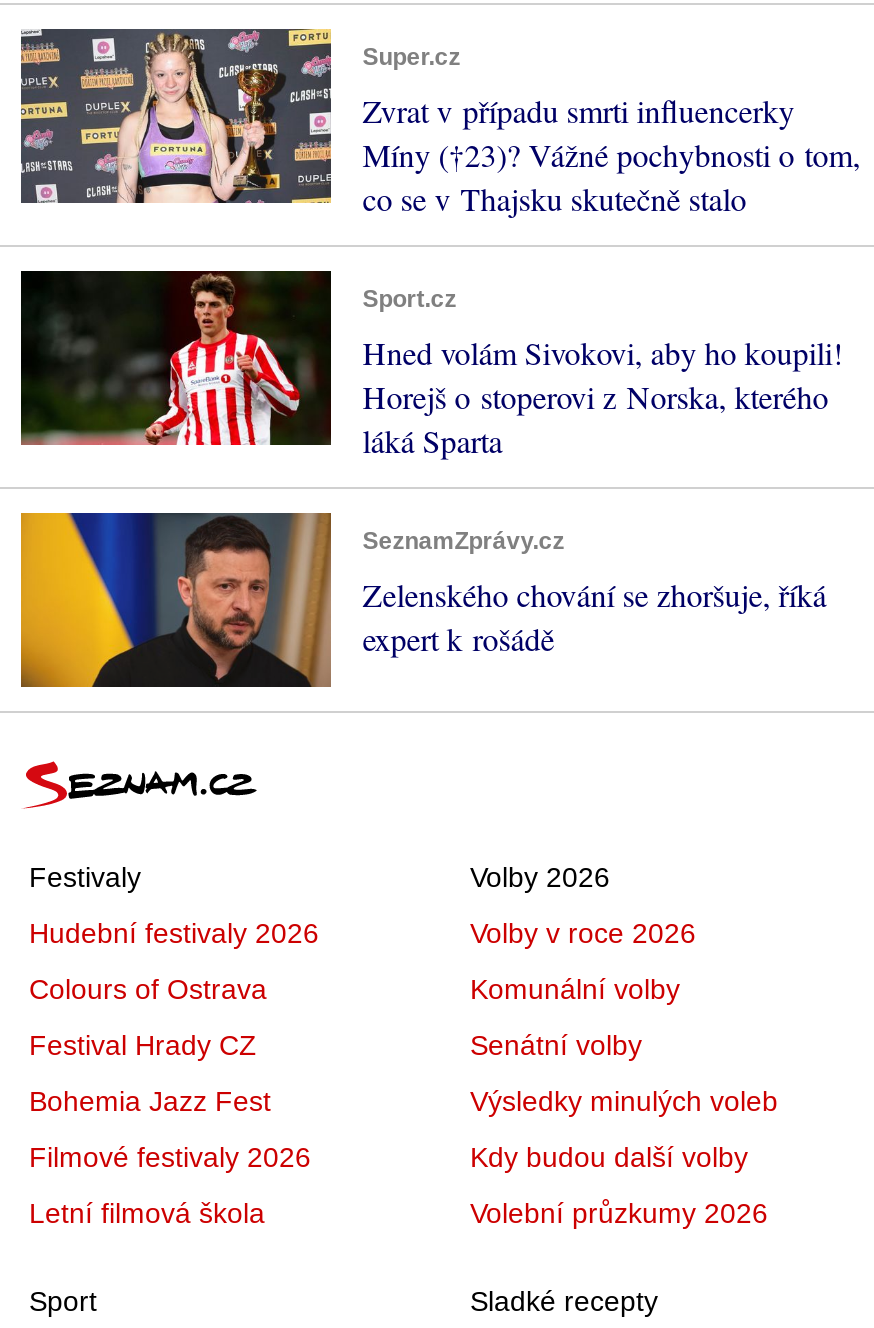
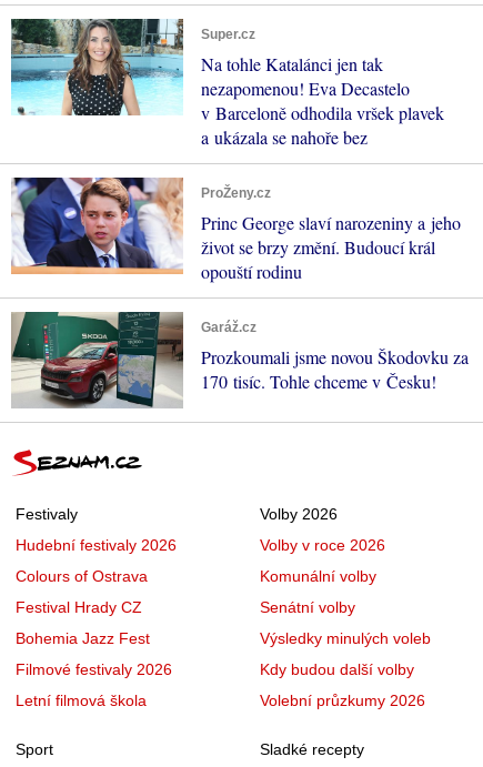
[19,28,860,219] [image] | Zvrat v případu smrti influencerky | Míny (†23)? Vážné pochybnosti o tom, | co se v Thajsku skutečně stalo -> [10,18,444,148] [image] | Na tohle Katalánci jen tak | nezapomenou! Eva Decastelo | v Barceloně odhodila vršek plavek | a ukázala se nahoře bez
[19,268,842,461] [image] | Sport.cz | Hned volám Sivokovi, aby ho koupili! | Horejš o stoperovi z Norska, kterého | láká Sparta -> [10,176,460,283] [image] | ProŽeny.cz | Princ George slaví narozeniny a jeho | život se brzy změní. Budoucí král | opouští rodinu
[19,510,826,688] [image] | SeznamZprávy.cz | Zelenského chování se zhoršuje, říká | expert k rošádě -> [10,311,468,408] [image] | Garáž.cz | Prozkoumali jsme novou Škodovku za | 170 tisíc. Tohle chceme v Česku!

